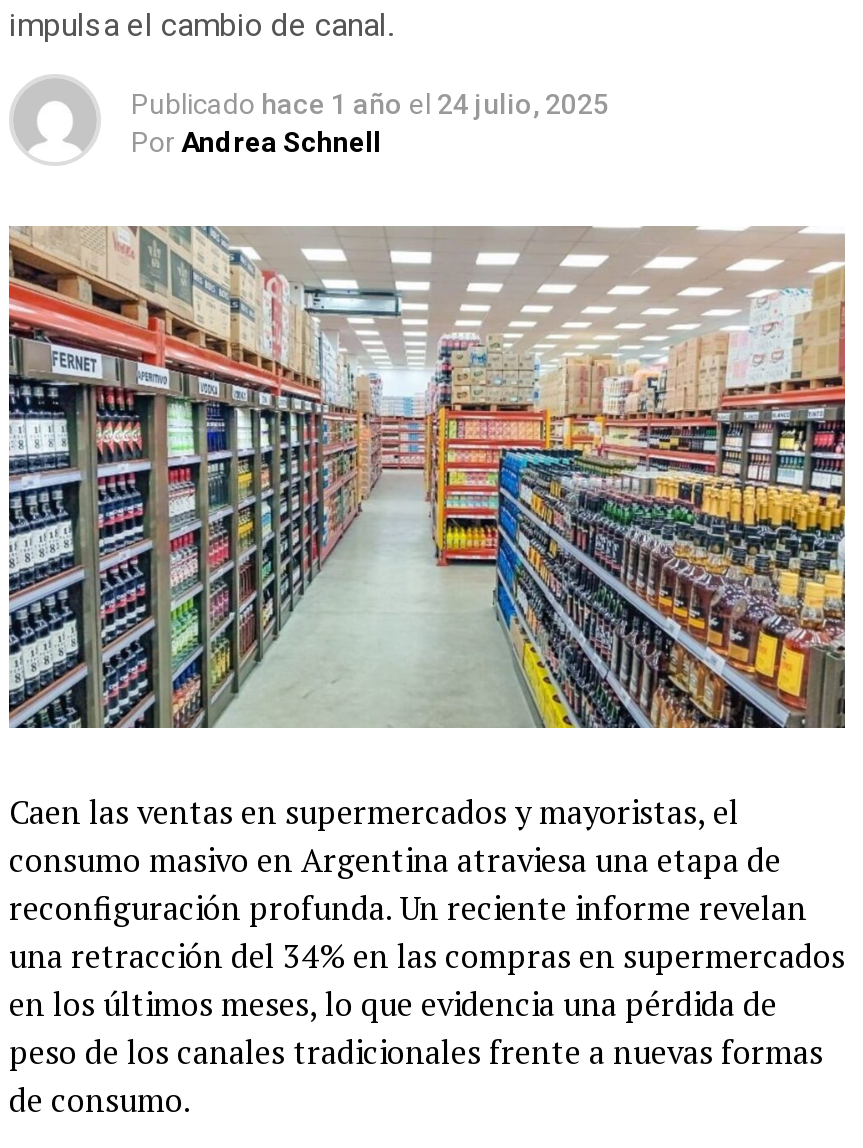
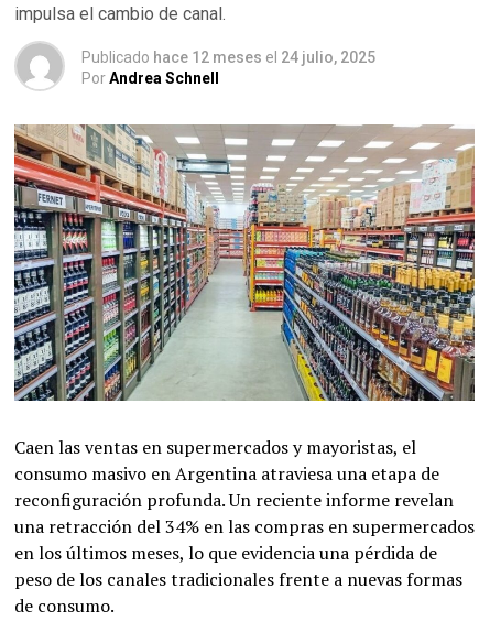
[131,88,609,120] Publicado hace 1 año el 24 julio, 2025 -> [81,48,375,66] Publicado hace 12 meses el 24 julio, 2025

